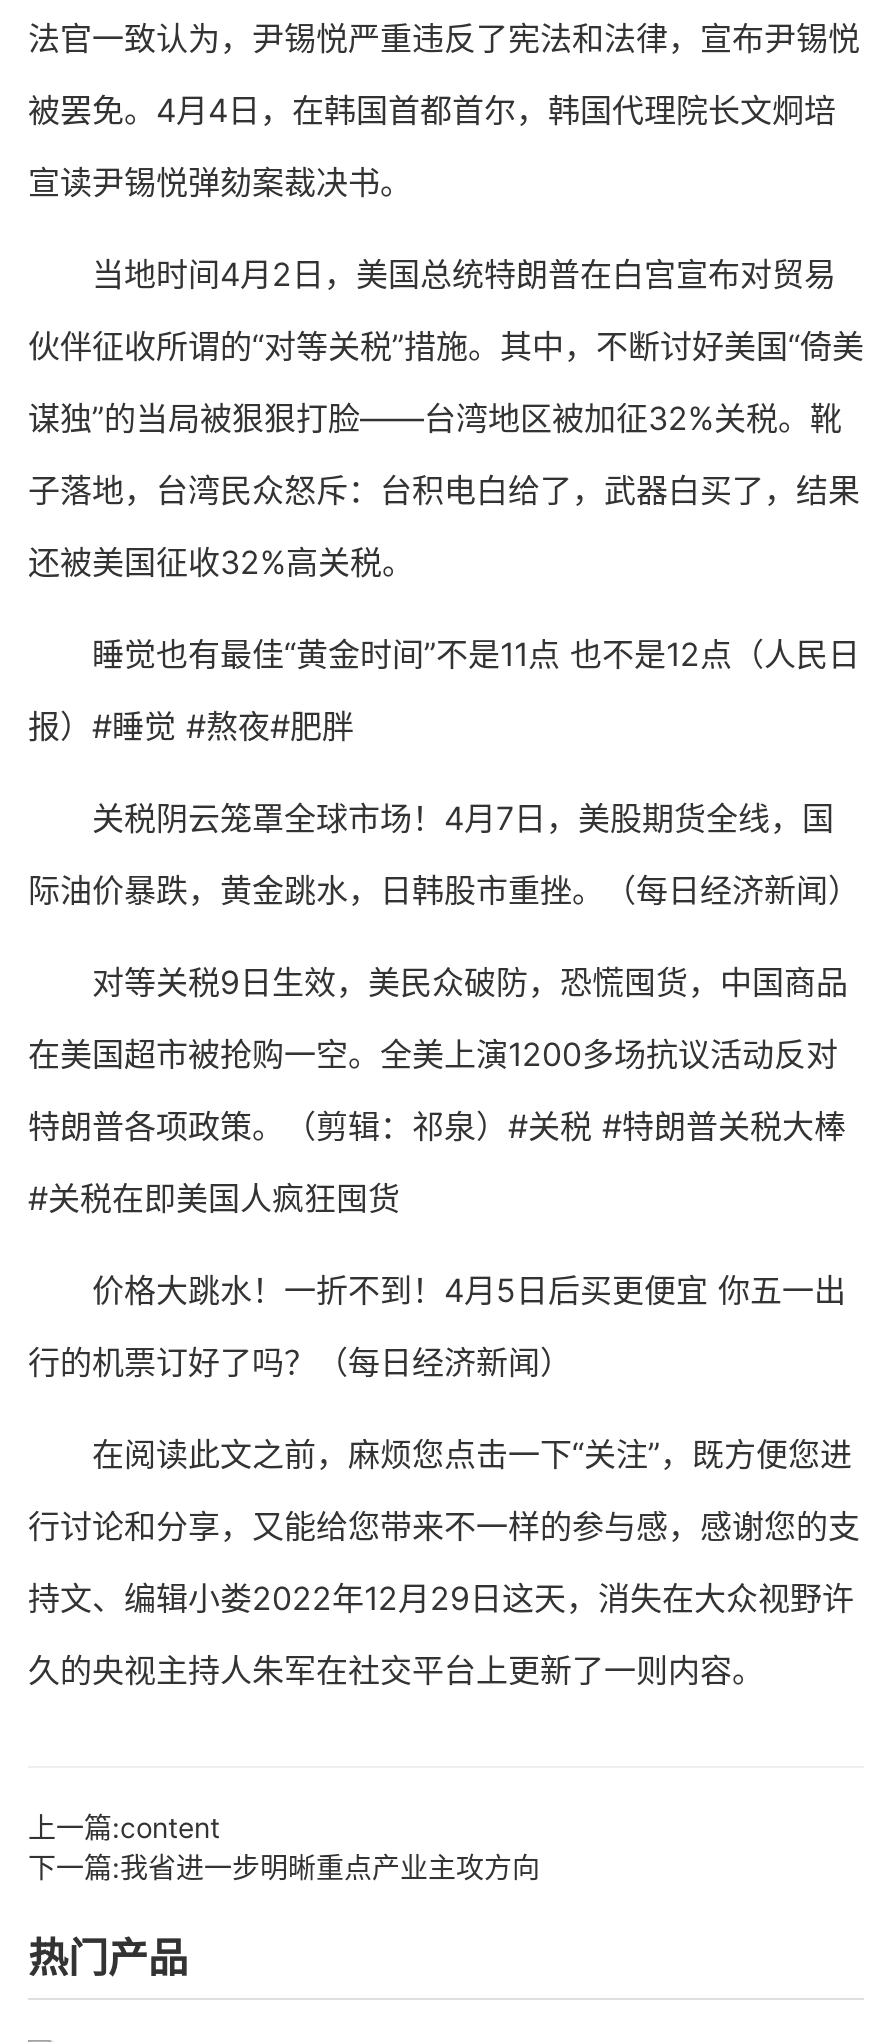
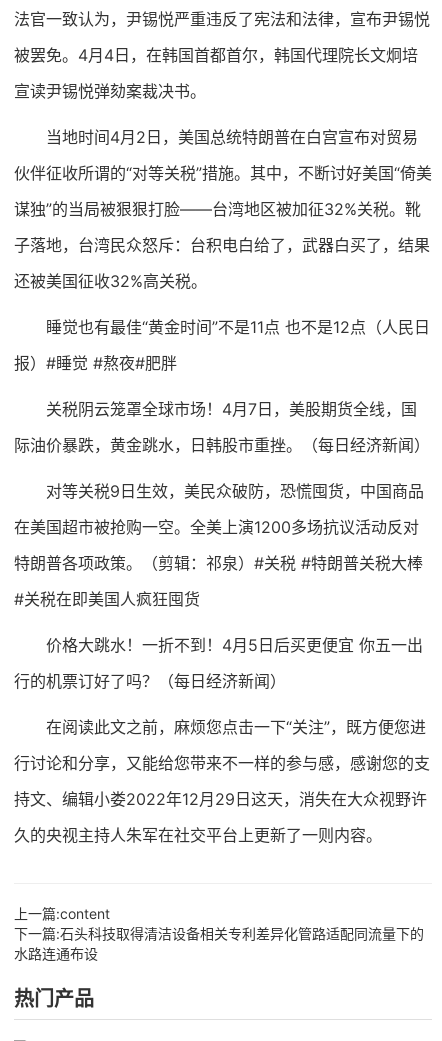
[28,1850,540,1884] 下一篇:我省进一步明晰重点产业主攻方向 -> [14,925,424,962] 下一篇:石头科技取得清洁设备相关专利差异化管路适配同流量下的 | 水路连通布设

